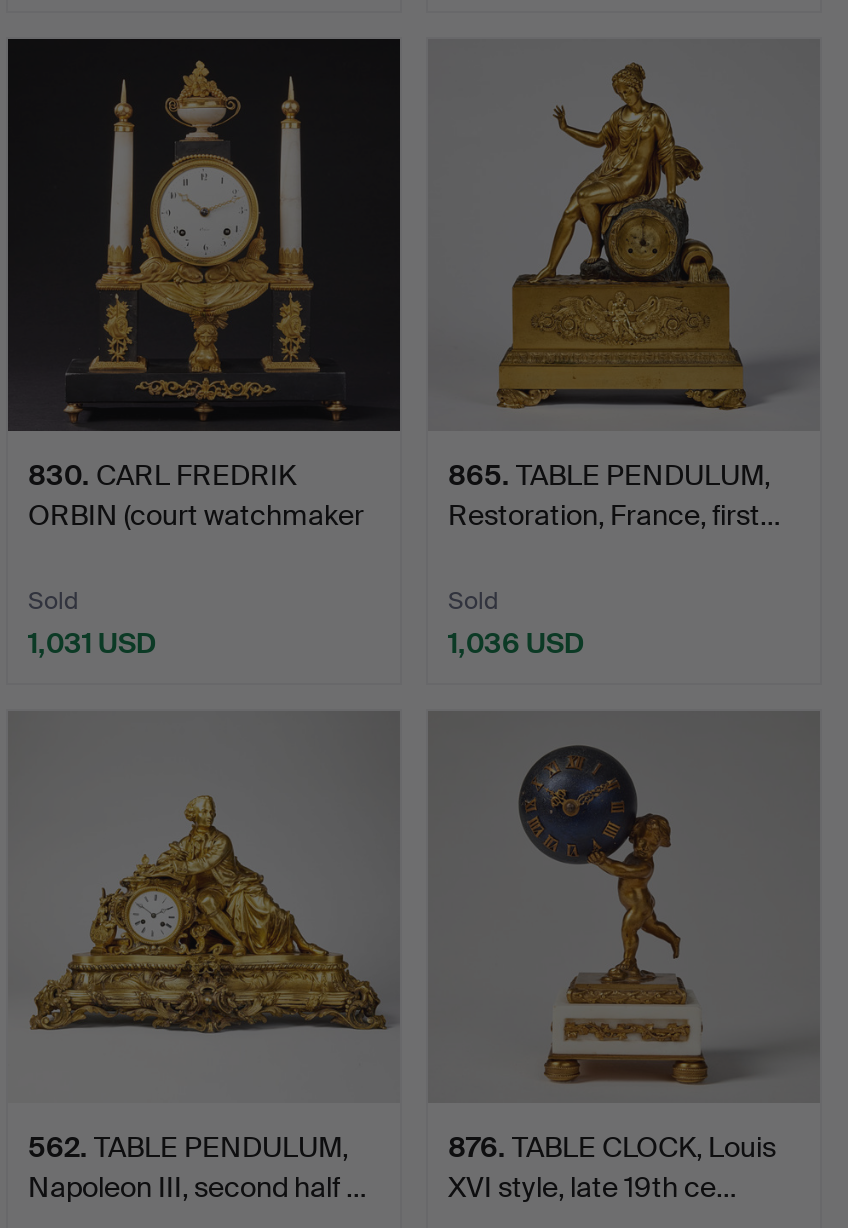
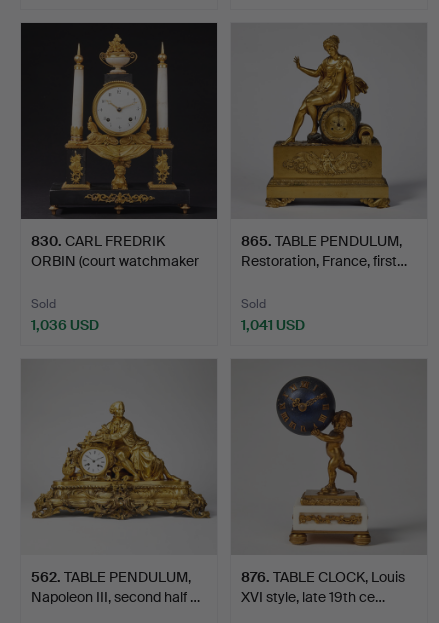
[28,625,156,661] 1,031 USD -> [31,316,99,334] 1,036 USD
[448,625,584,661] 1,036 USD -> [241,316,305,334] 1,041 USD

